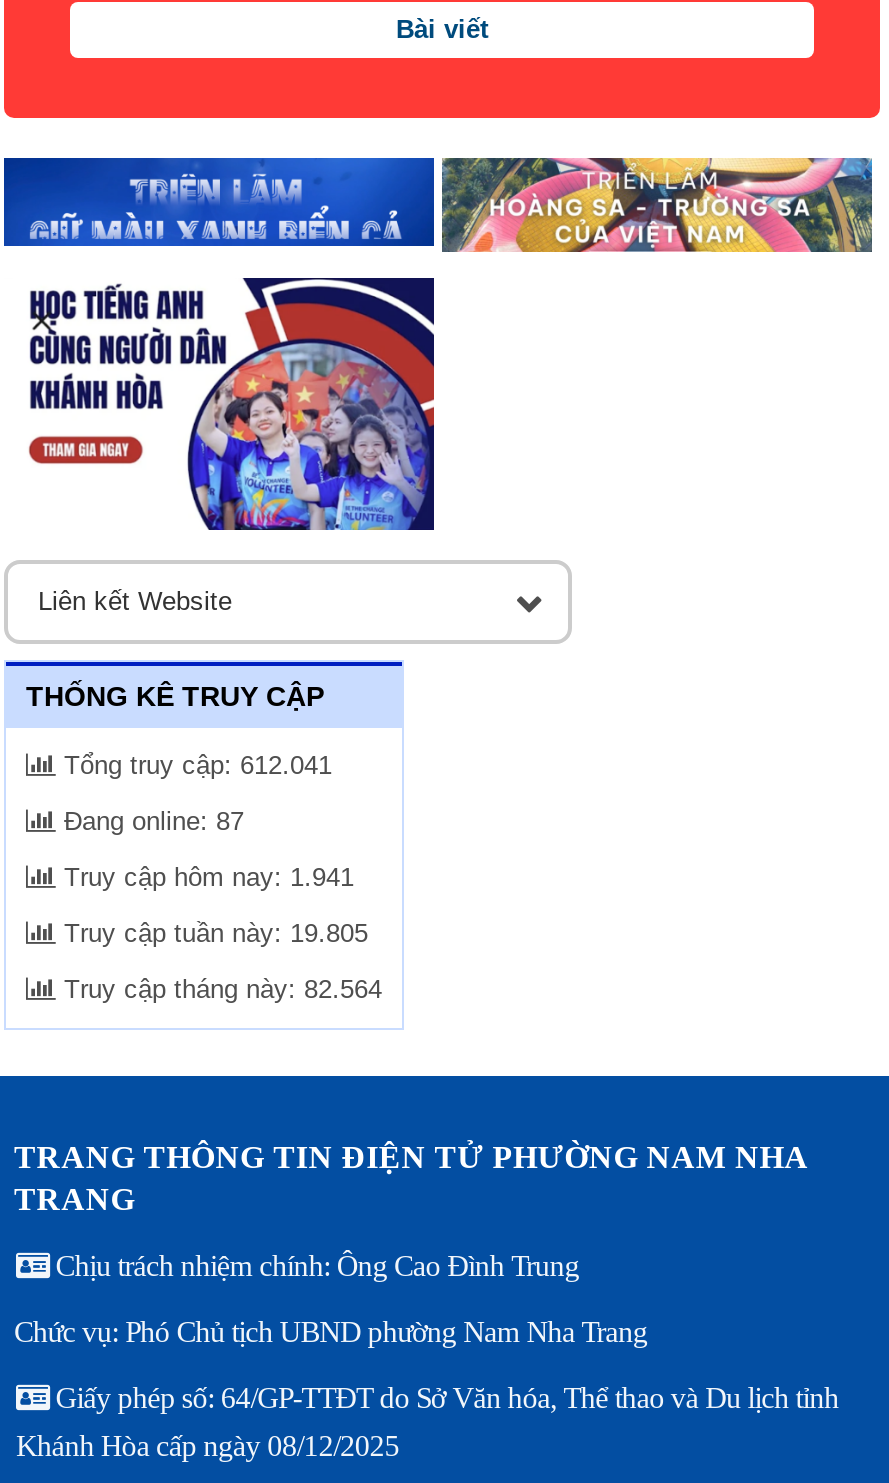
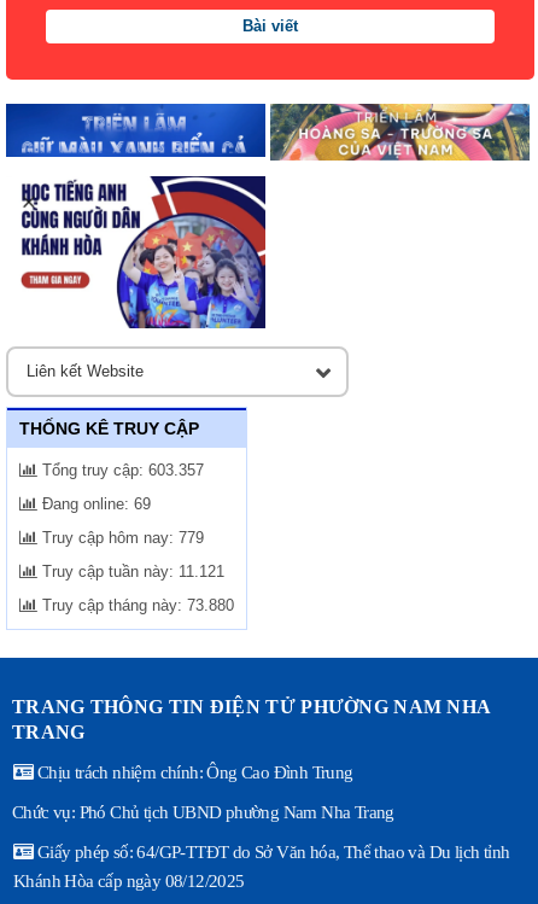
[64,751,332,781] Tổng truy cập: 612.041 -> [42,462,204,480] Tổng truy cập: 603.357
[64,807,244,837] Đang online: 87 -> [42,495,151,513] Đang online: 69
[64,863,354,893] Truy cập hôm nay: 1.941 -> [42,529,204,547] Truy cập hôm nay: 779
[64,919,368,949] Truy cập tuần này: 19.805 -> [42,563,224,581] Truy cập tuần này: 11.121
[64,975,382,1005] Truy cập tháng này: 82.564 -> [42,597,234,615] Truy cập tháng này: 73.880

